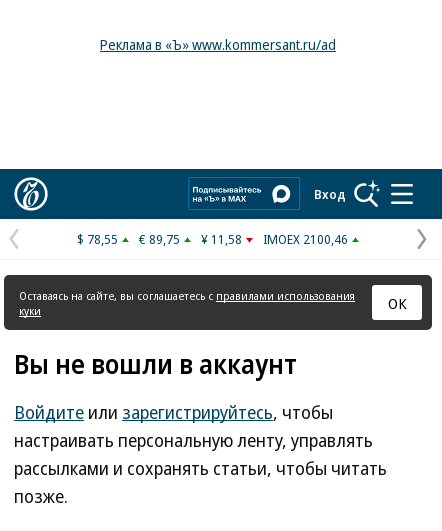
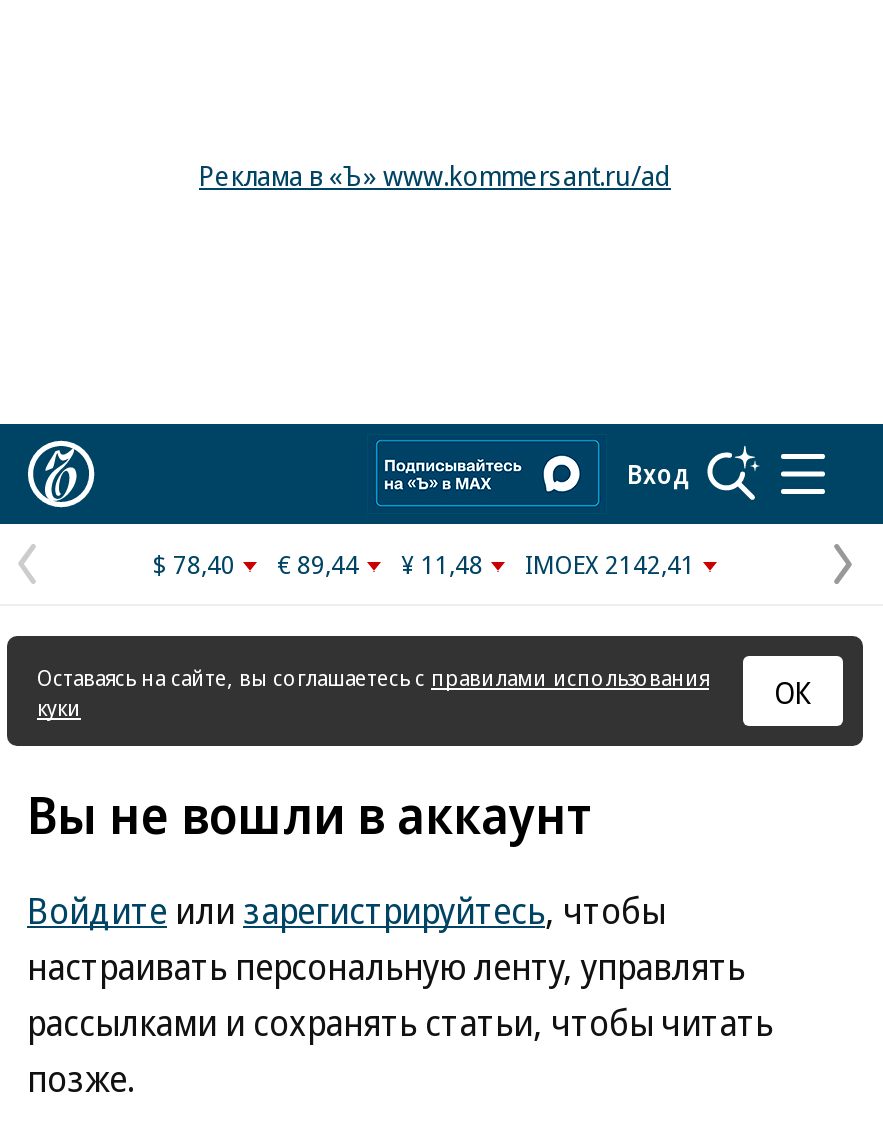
[77,230,118,248] $ 78,55 -> [153,546,235,582] $ 78,40
[139,230,180,248] € 89,75 -> [277,546,359,582] € 89,44
[201,230,242,248] ¥ 11,58 -> [401,546,483,582] ¥ 11,48
[263,230,348,248] IMOEX 2100,46 -> [525,546,695,582] IMOEX 2142,41

